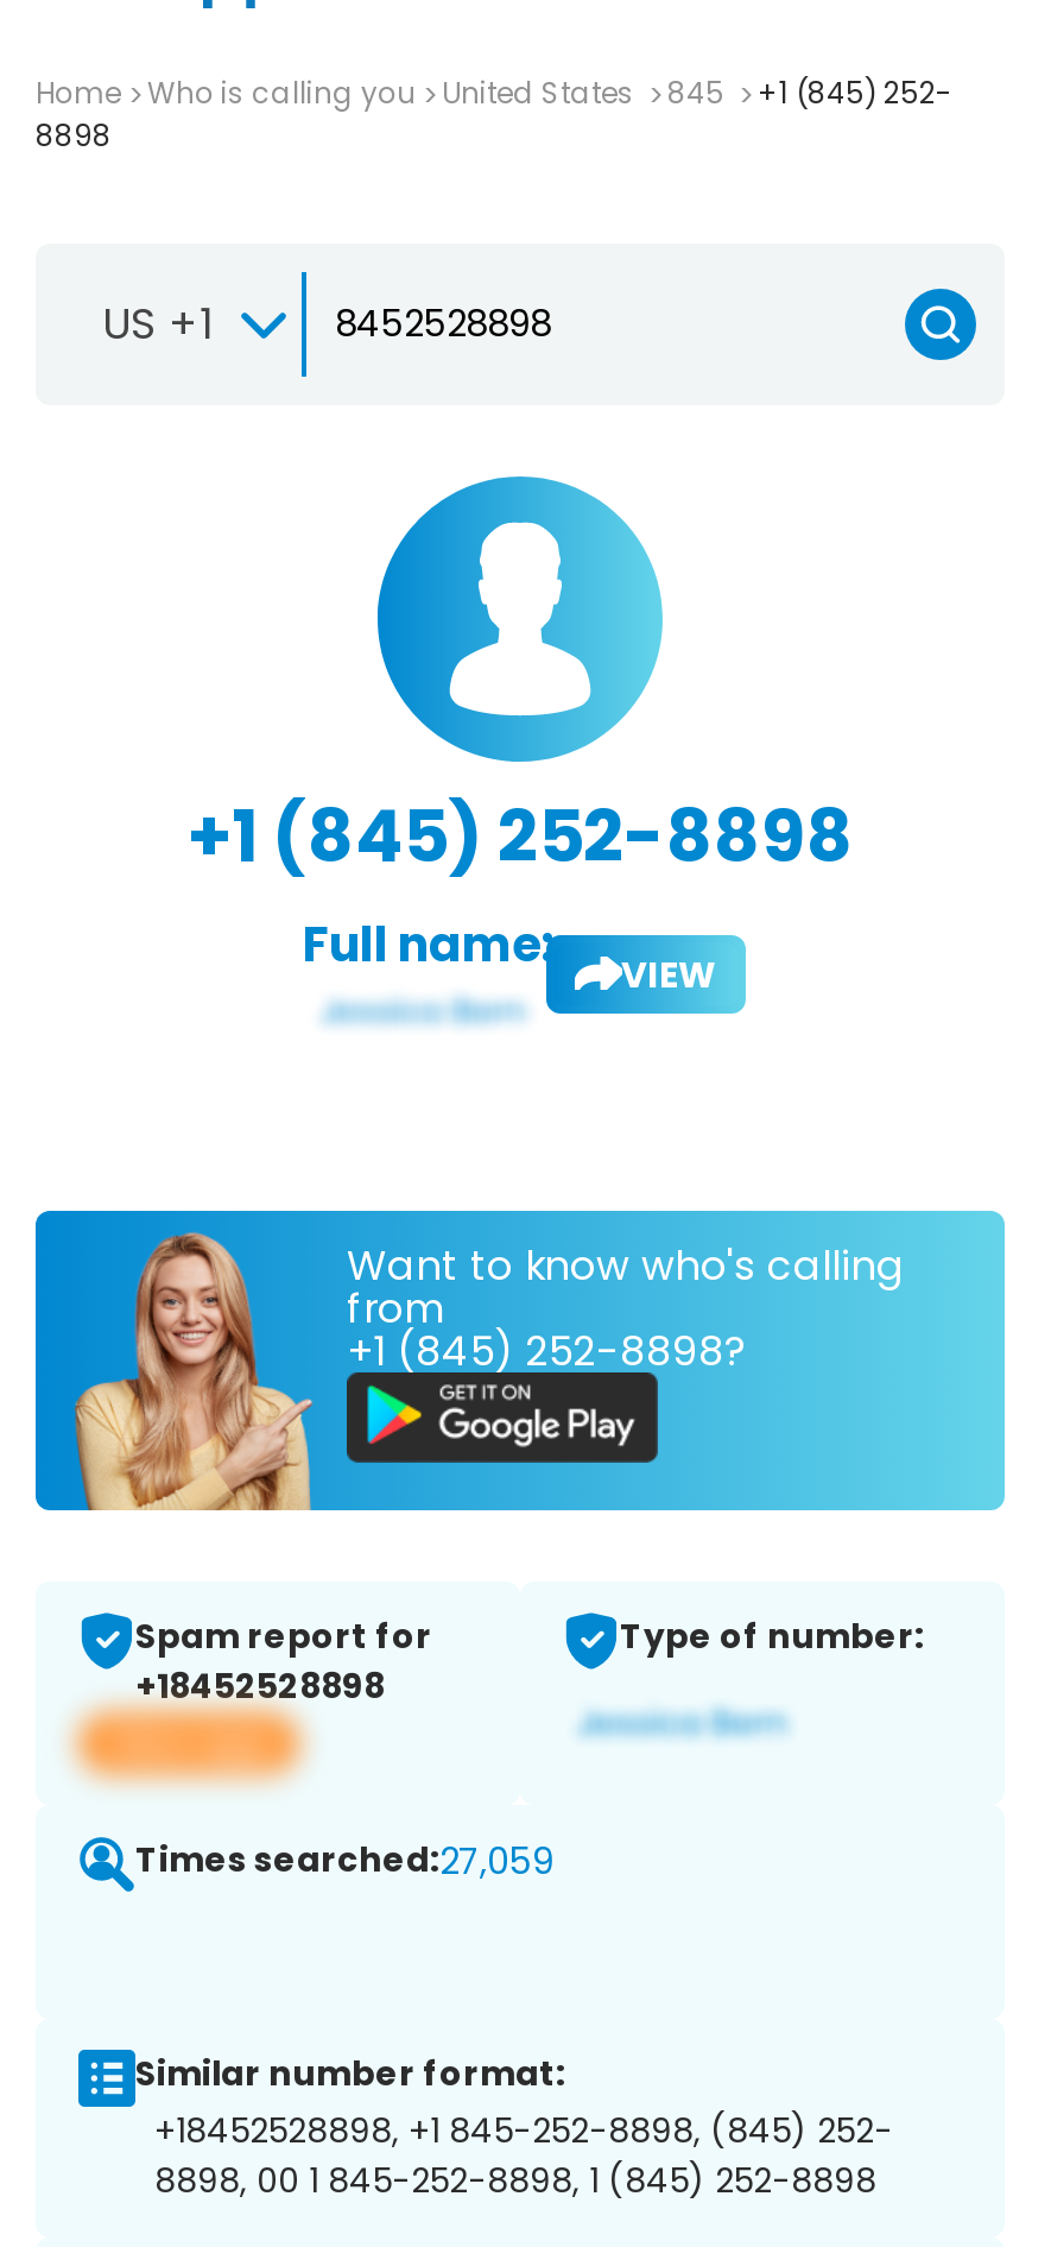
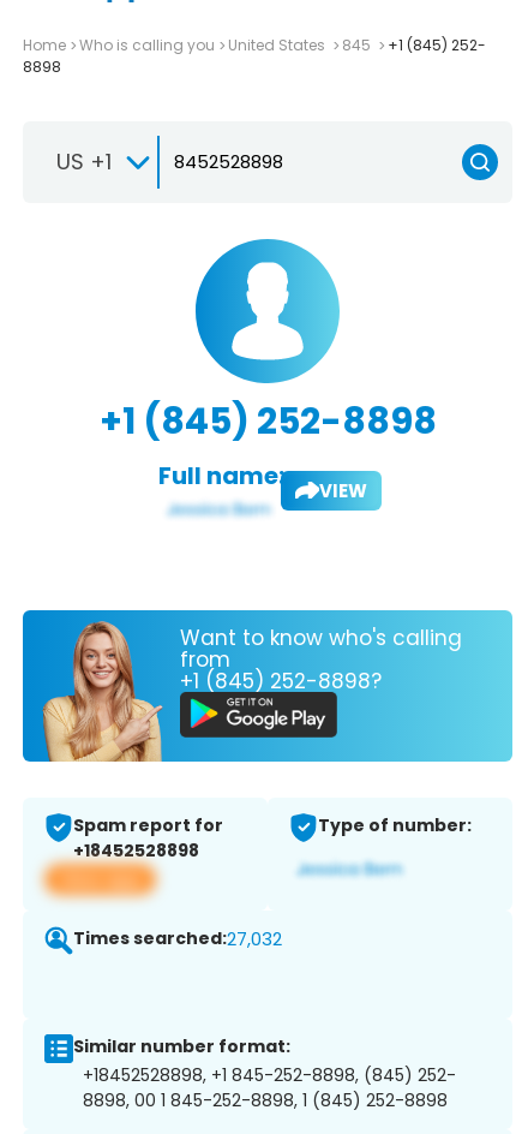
[135,1836,553,1886] Times searched:27,059 -> [73,926,282,952] Times searched:27,032

